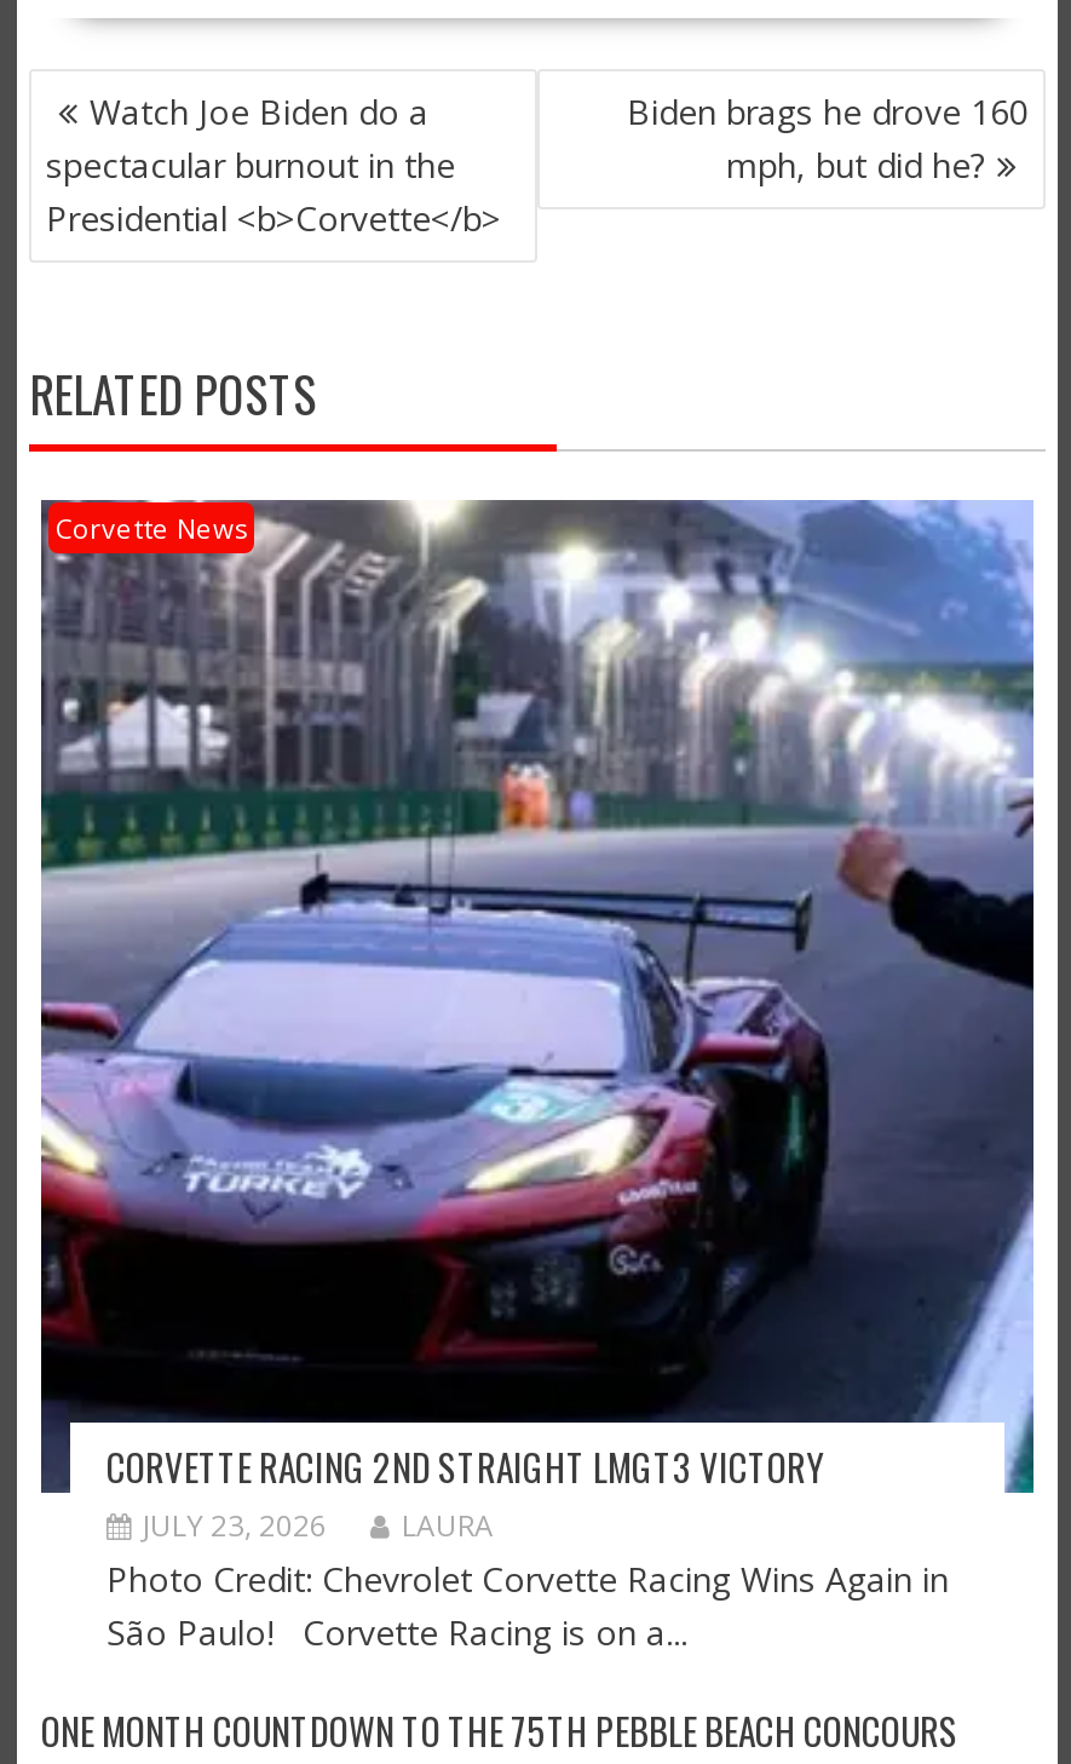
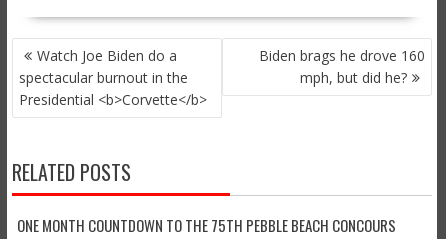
[39,498,1036,1495] [image] | Corvette News -> none
[106,1440,949,1655] CORVETTE RACING 2ND STRAIGHT LMGT3 VICTORY | JULY 23, 2026 | LAURA | Photo Credit: Chevrolet Corvette Racing Wins Again in | São Paulo! Corvette Racing is on a... -> none

